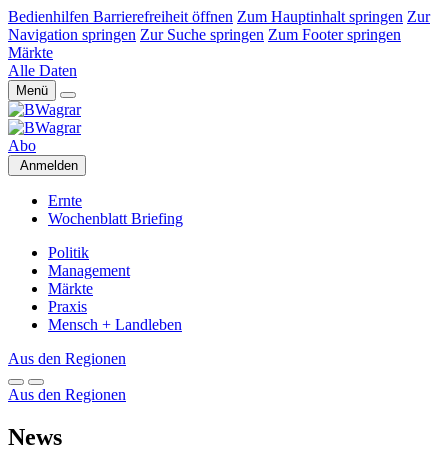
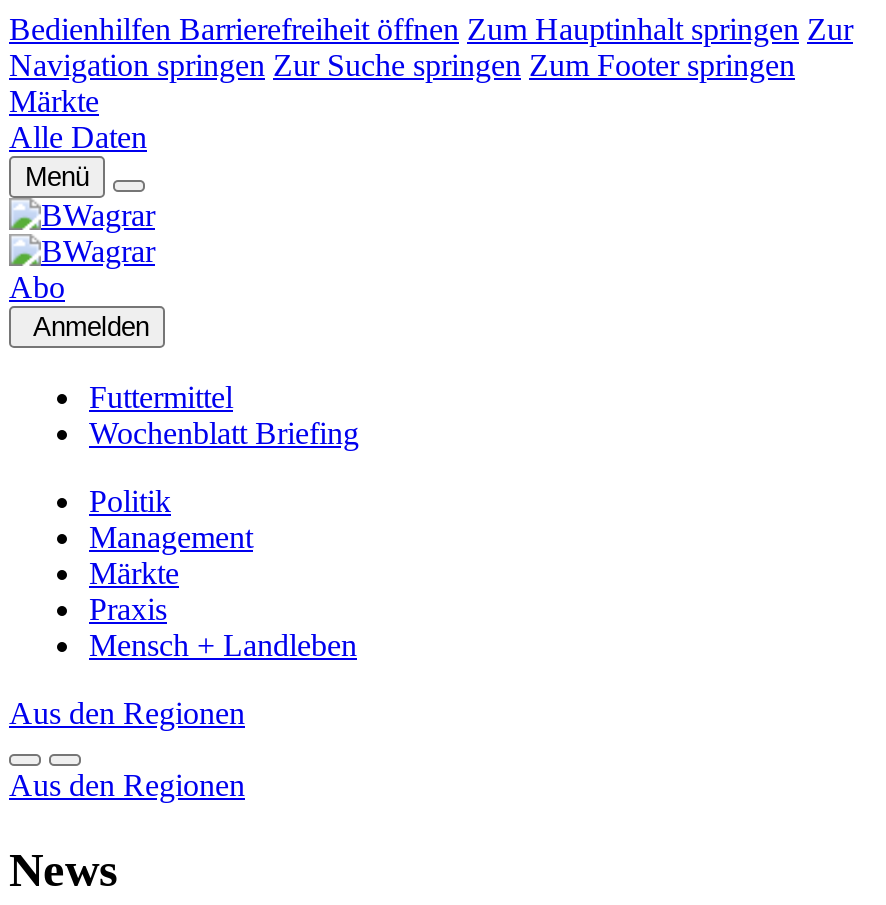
[48,192,82,209] Ernte -> [89,380,233,414] Futtermittel

